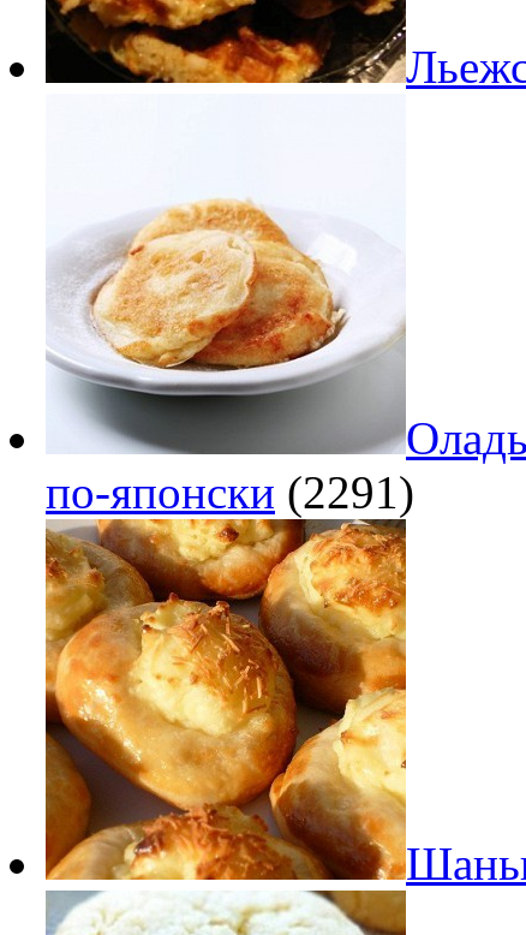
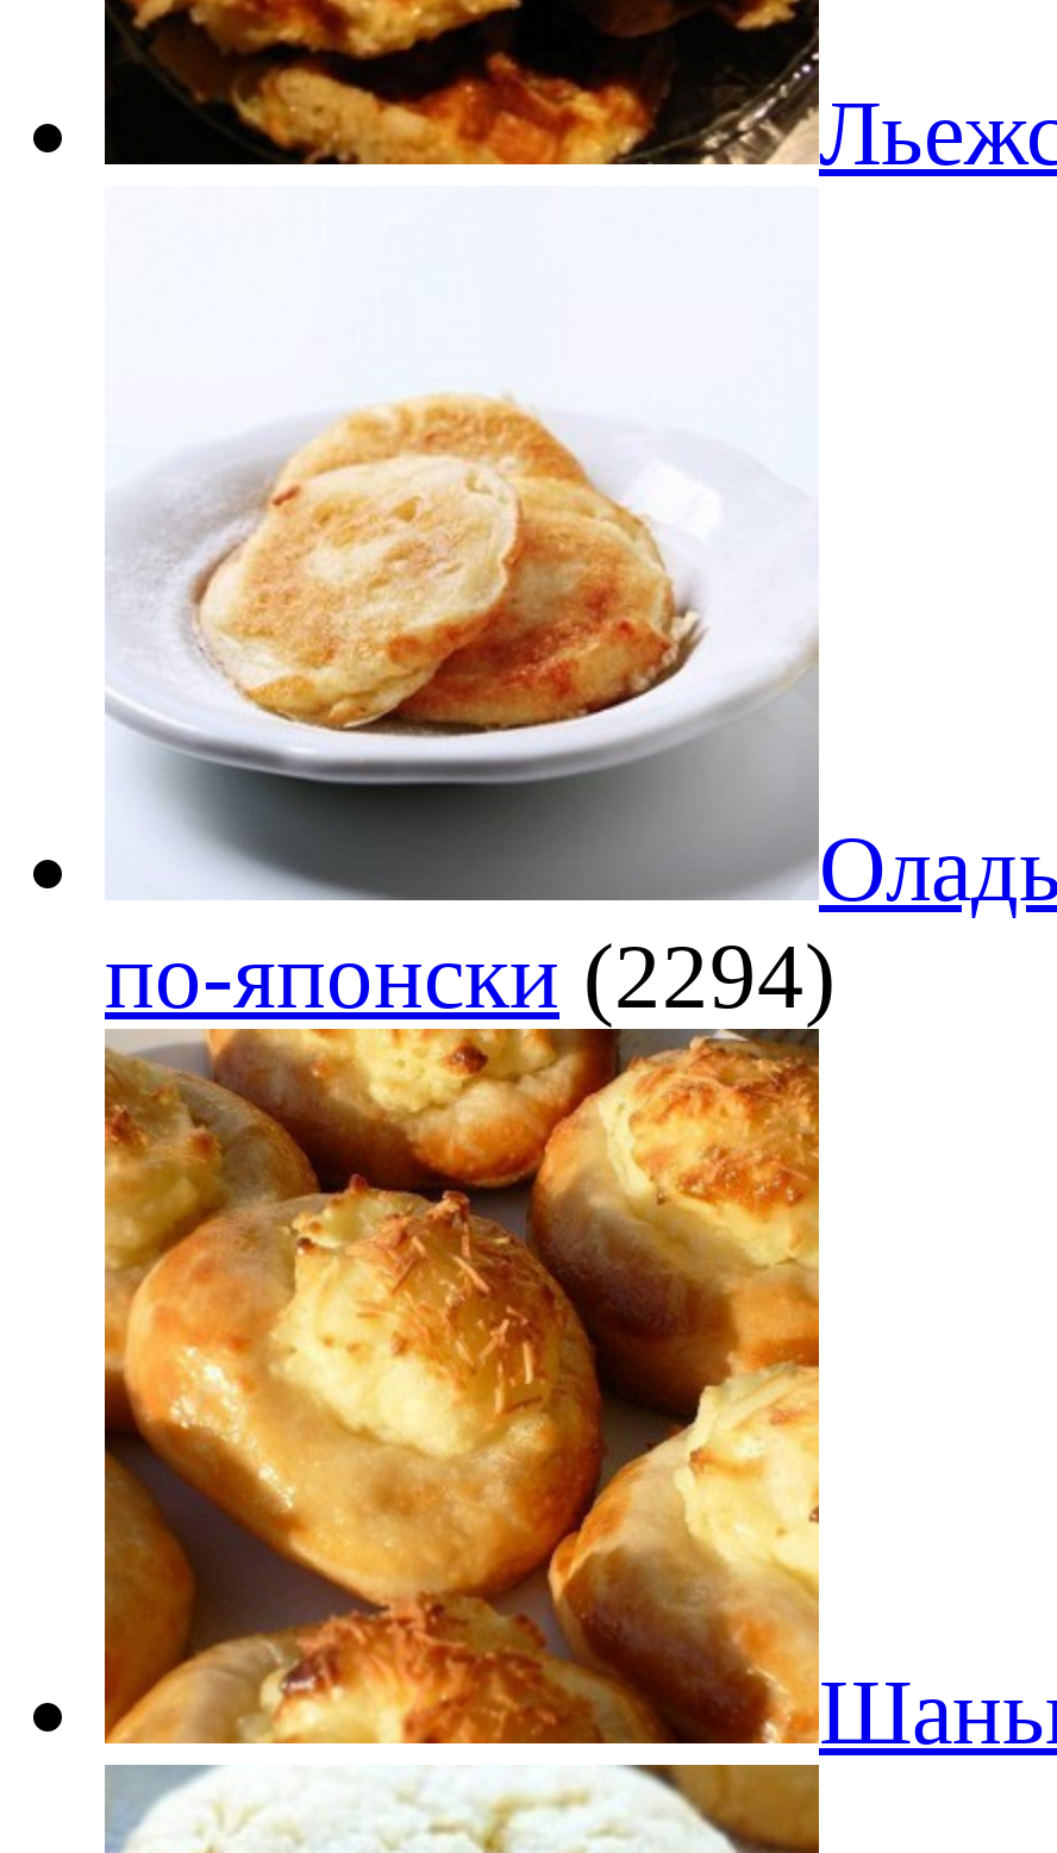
[46,466,414,518] по‑японски (2291) -> [105,924,836,1027] по‑японски (2294)

